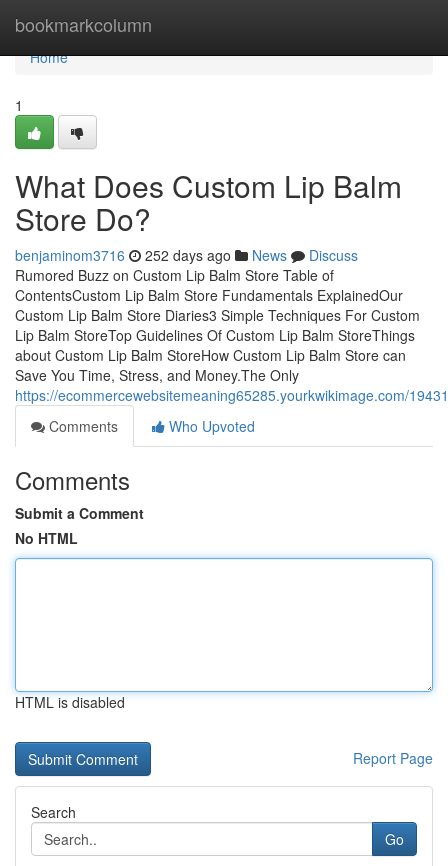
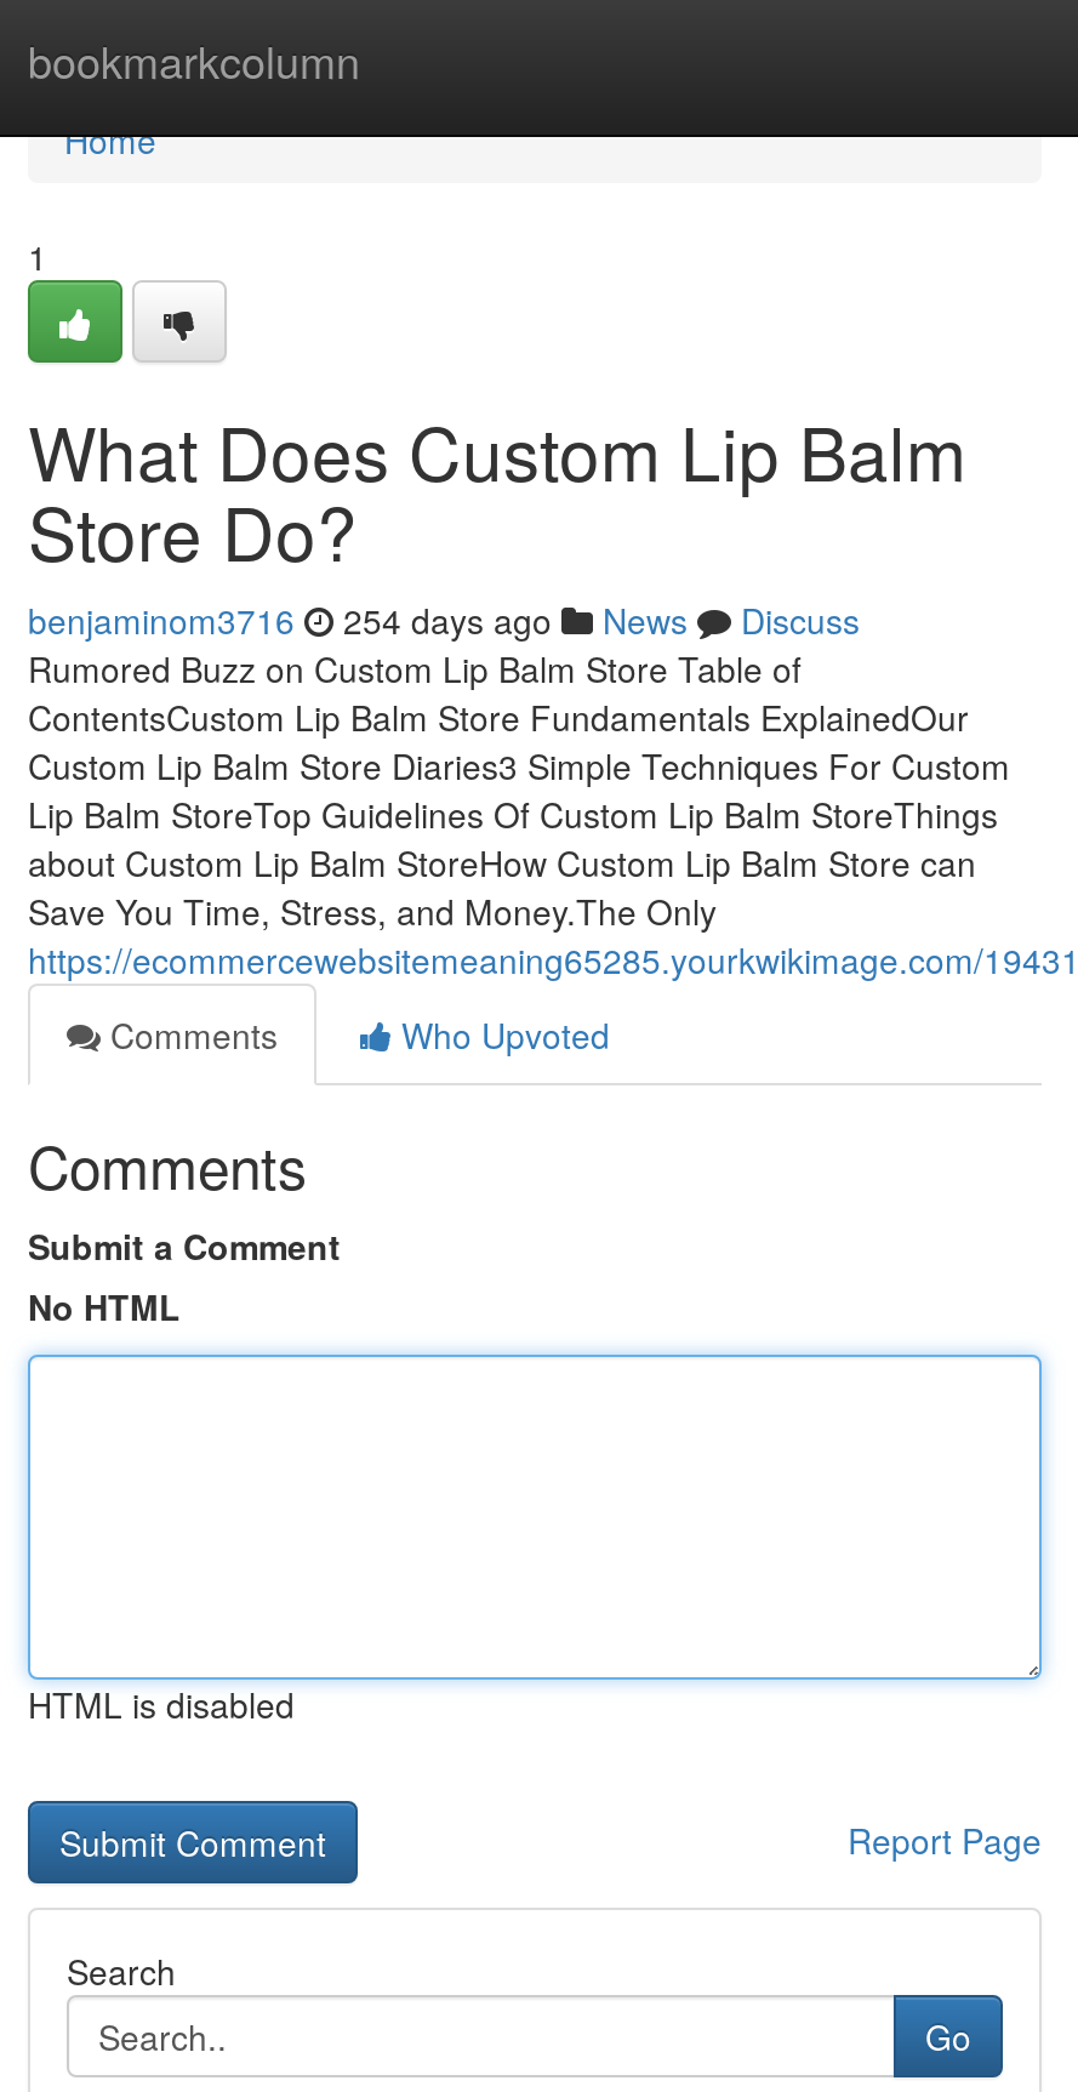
[15,245,358,265] benjaminom3716 252 days ago News Discuss -> [28,595,860,644] benjaminom3716 254 days ago News Discuss

